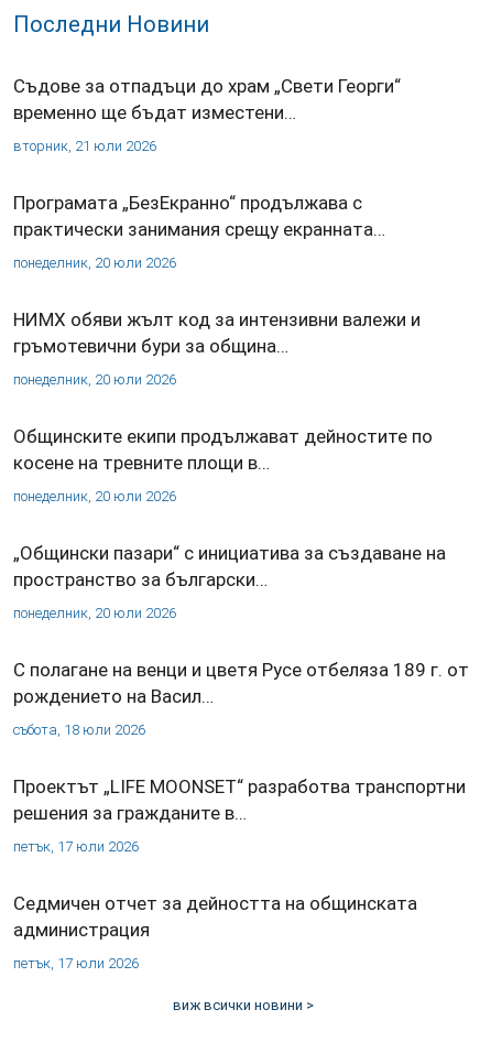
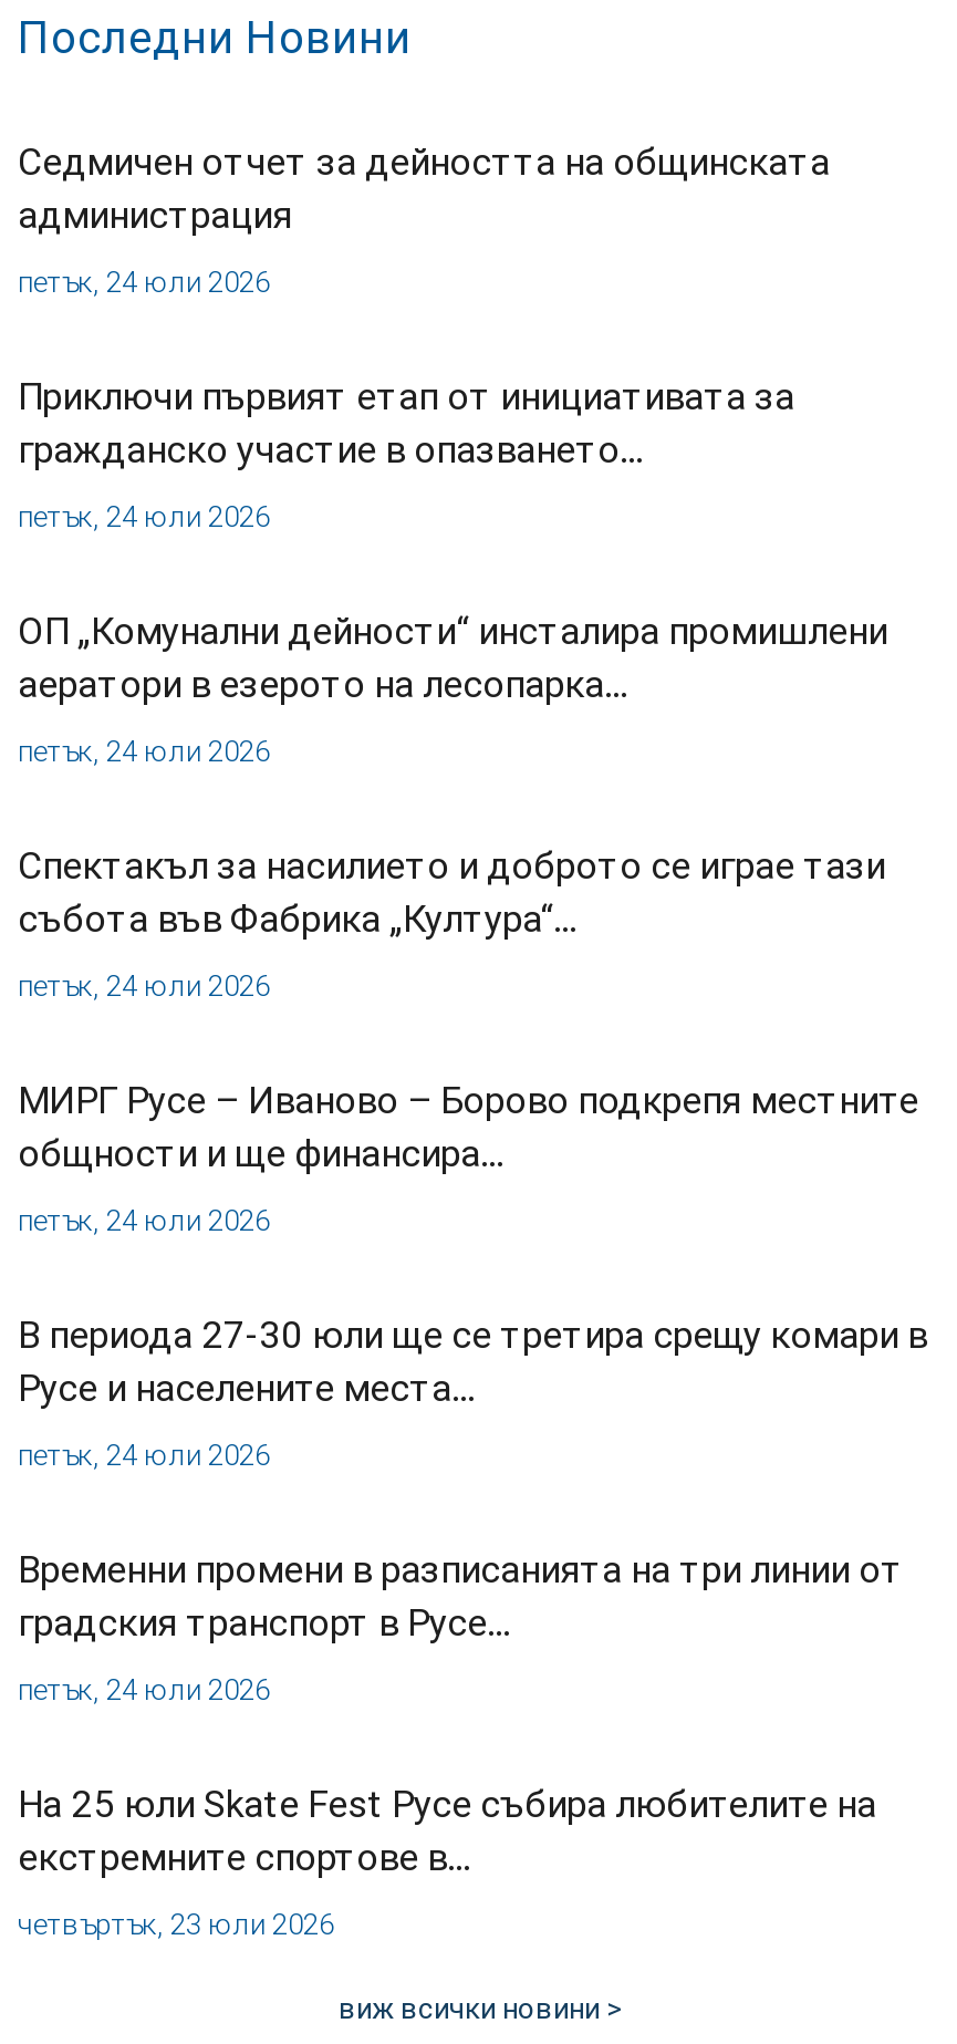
[13,75,469,855] Съдове за отпадъци до храм „Свети Георги“ | временно ще бъдат изместени… | вторник, 21 юли 2026 | Програмата „БезЕкранно“ продължава с | практически занимания срещу екранната… | понеделник, 20 юли 2026 | НИМХ обяви жълт код за интензивни валежи и | гръмотевични бури за община… | понеделник, 20 юли 2026 | Общинските екипи продължават дейностите по | косене на тревните площи в… | понеделник, 20 юли 2026 | „Общински пазари“ с инициатива за създаване на | пространство за български… | понеделник, 20 юли 2026 | С полагане на венци и цветя Русе отбеляза 189 г. от | рождението на Васил… | събота, 18 юли 2026 | Проектът „LIFE MOONSET“ разработва транспортни | решения за гражданите в… | петък, 17 юли 2026 -> none
moved [13,892,417,940] -> [18,139,830,236]: Седмичен отчет за дейността на общинската | администрация
[13,955,139,971] петък, 17 юли 2026 -> [18,265,927,1941] петък, 24 юли 2026 | Приключи първият етап от инициативата за | гражданско участие в опазването… | петък, 24 юли 2026 | ОП „Комунални дейности“ инсталира промишлени | аератори в езерото на лесопарка… | петък, 24 юли 2026 | Спектакъл за насилието и доброто се играе тази | събота във Фабрика „Култура“… | петък, 24 юли 2026 | МИРГ Русе – Иваново – Борово подкрепя местните | общности и ще финансира… | петък, 24 юли 2026 | В периода 27-30 юли ще се третира срещу комари в | Русе и населените места… | петък, 24 юли 2026 | Временни промени в разписанията на три линии от | градския транспорт в Русе… | петък, 24 юли 2026 | На 25 юли Skate Fest Русе събира любителите на | екстремните спортове в… | четвъртък, 23 юли 2026

